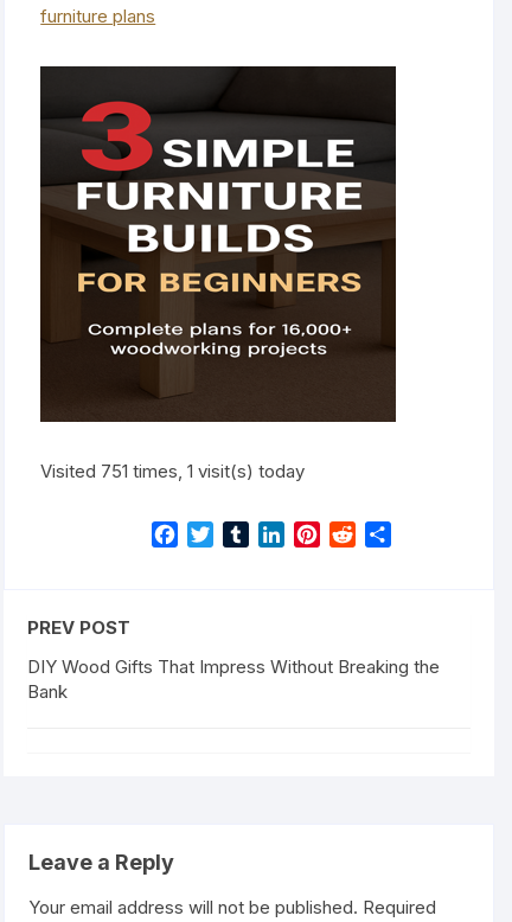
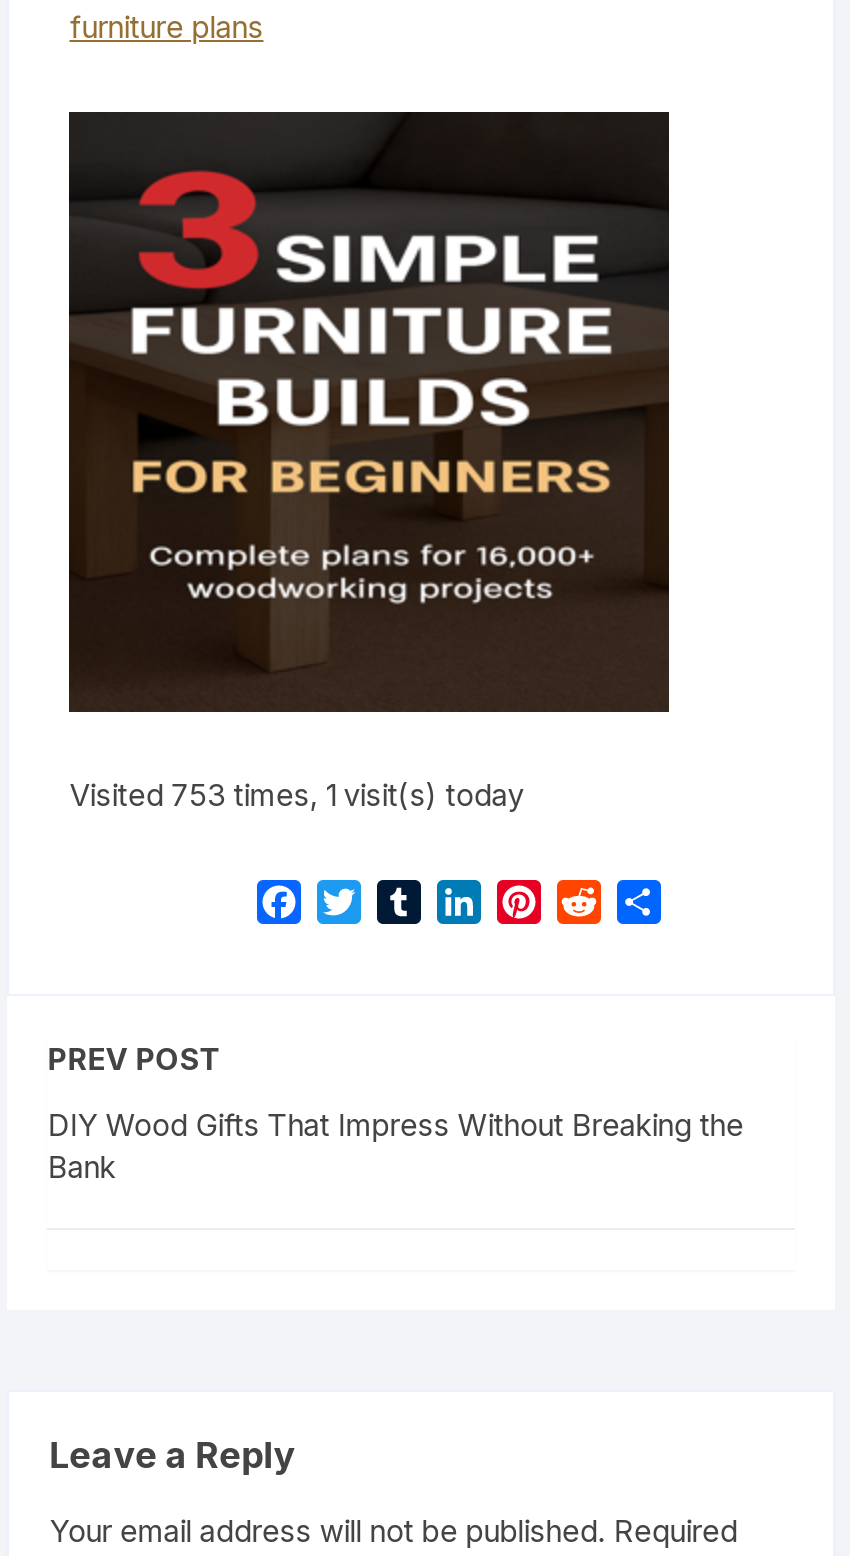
[41,460,305,482] Visited 751 times, 1 visit(s) today -> [69,776,523,814] Visited 753 times, 1 visit(s) today

